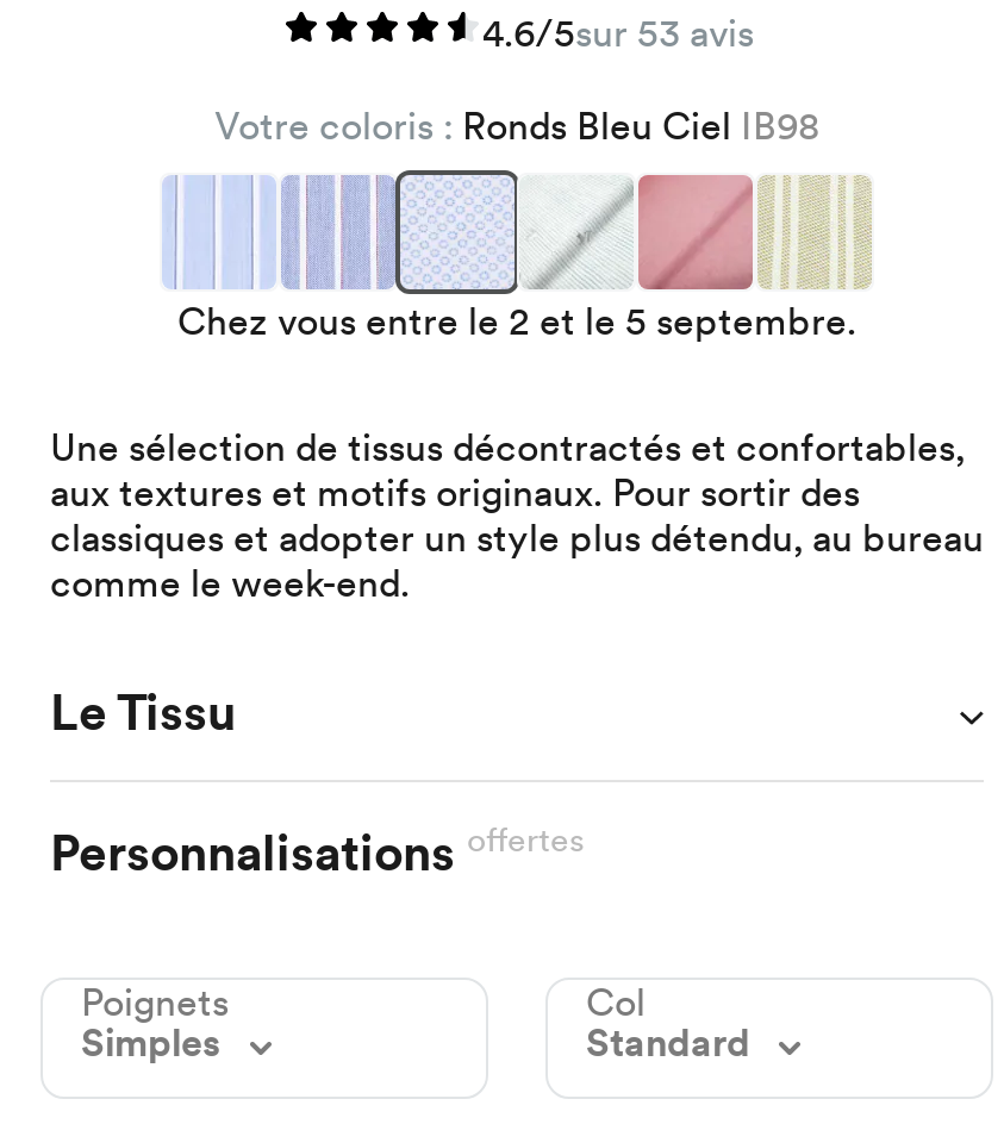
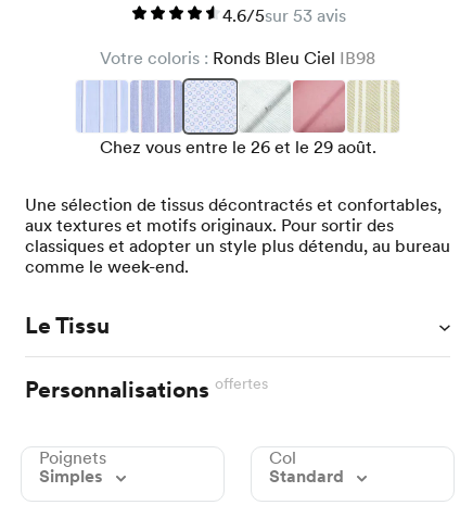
[177,298,856,344] Chez vous entre le 2 et le 5 septembre. -> [99,137,376,157] Chez vous entre le 26 et le 29 août.

